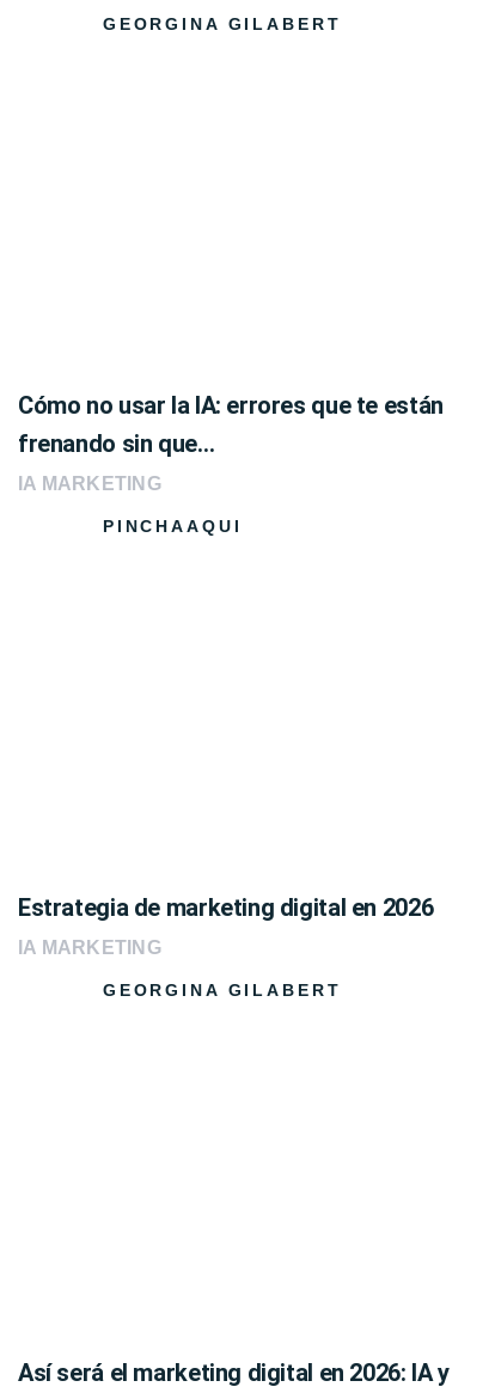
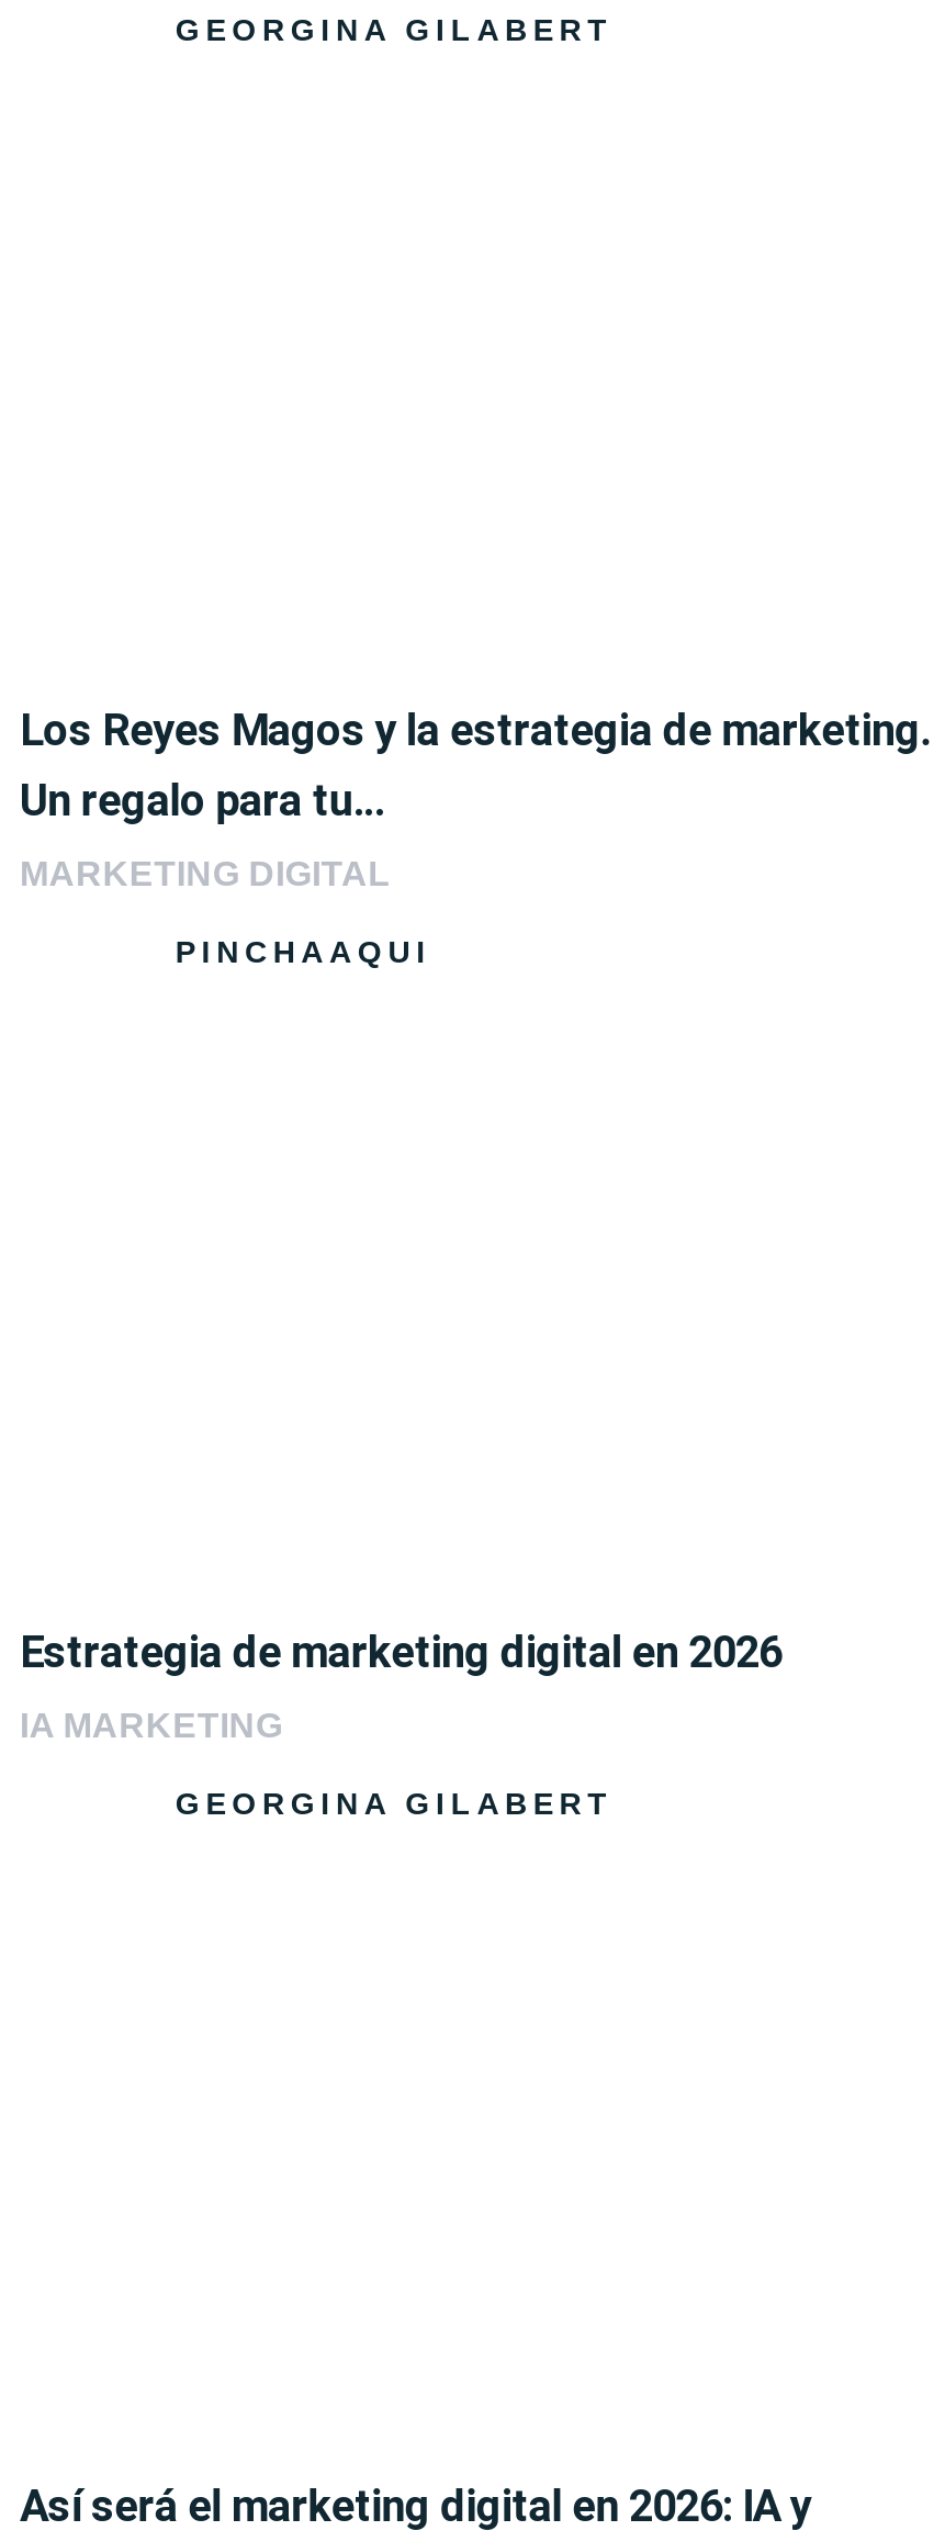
[18,391,443,458] Cómo no usar la IA: errores que te están | frenando sin que… -> [20,704,931,827] Los Reyes Magos y la estrategia de marketing. | Un regalo para tu…
[18,474,161,494] IA MARKETING -> [20,855,391,893] MARKETING DIGITAL

